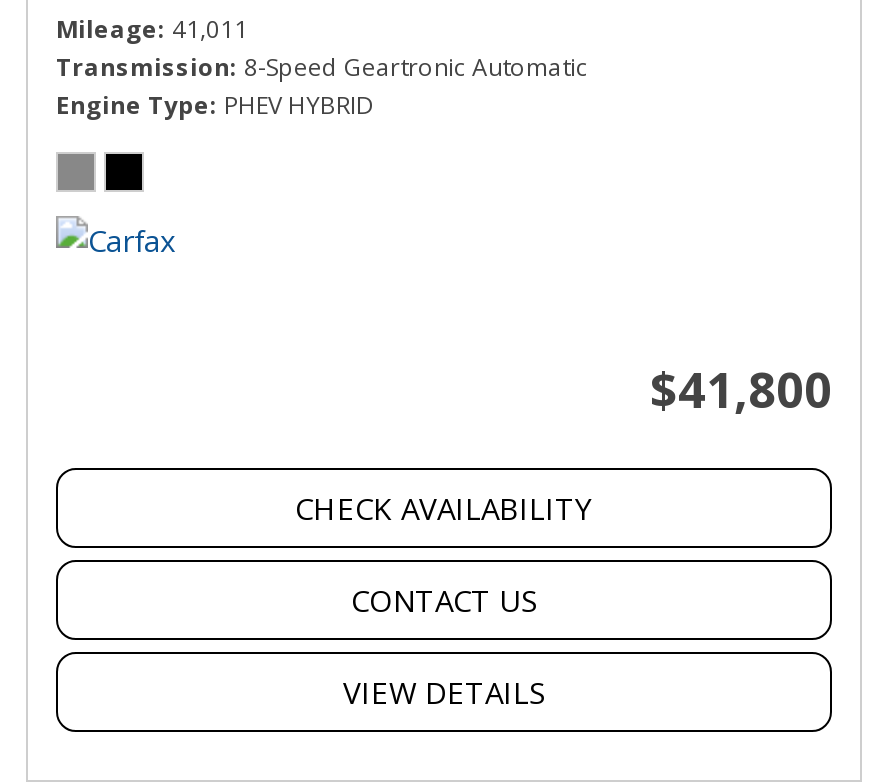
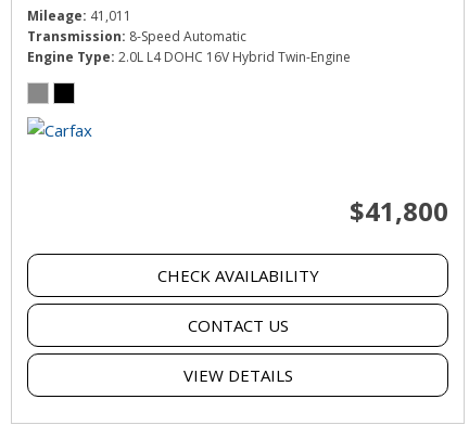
[56,50,588,122] Transmission 8-Speed Geartronic Automatic | Engine Type PHEV HYBRID -> [27,27,351,66] Transmission 8-Speed Automatic | Engine Type 2.0L L4 DOHC 16V Hybrid Twin-Engine

